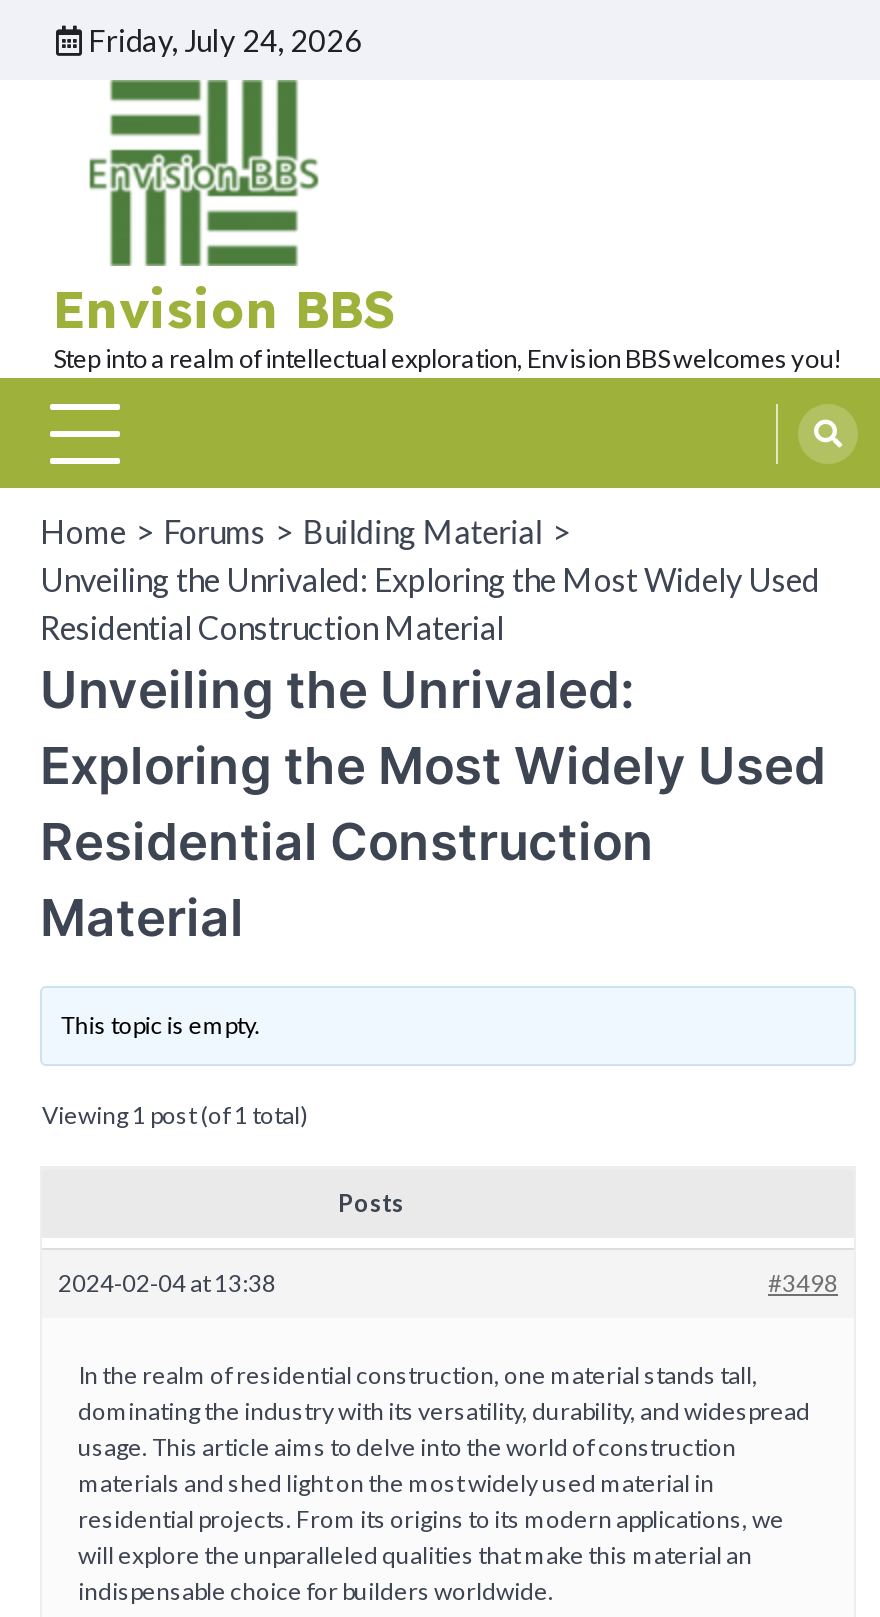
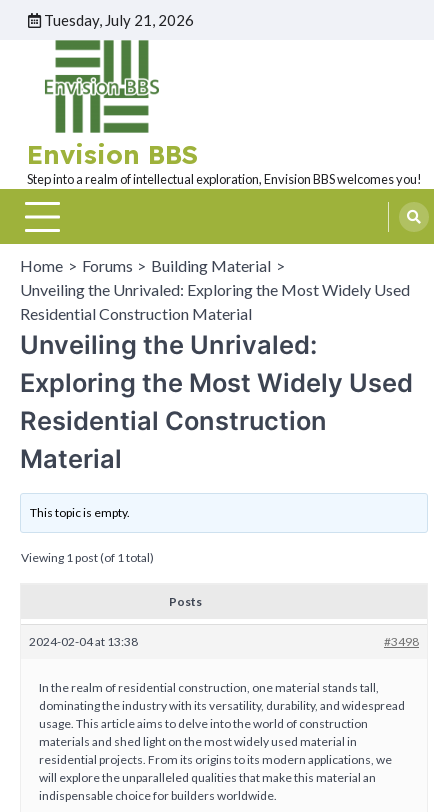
[88,22,362,58] Friday, July 24, 2026 -> [44,11,194,29] Tuesday, July 21, 2026

